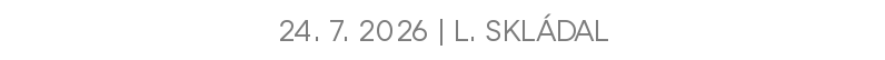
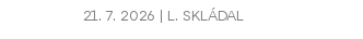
[278,15,609,48] 24. 7. 2026 L. SKLÁDAL -> [83,8,244,24] 21. 7. 2026 L. SKLÁDAL

